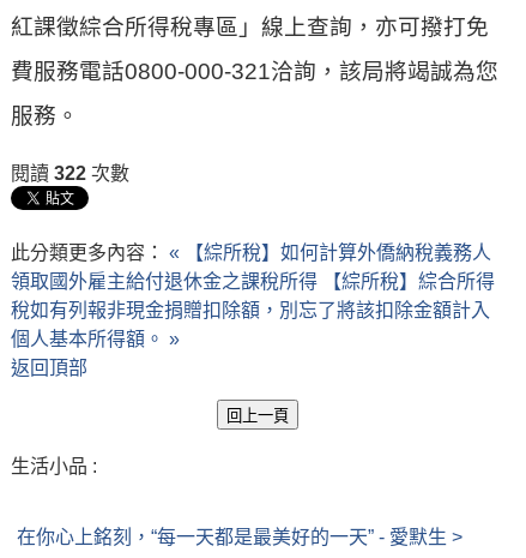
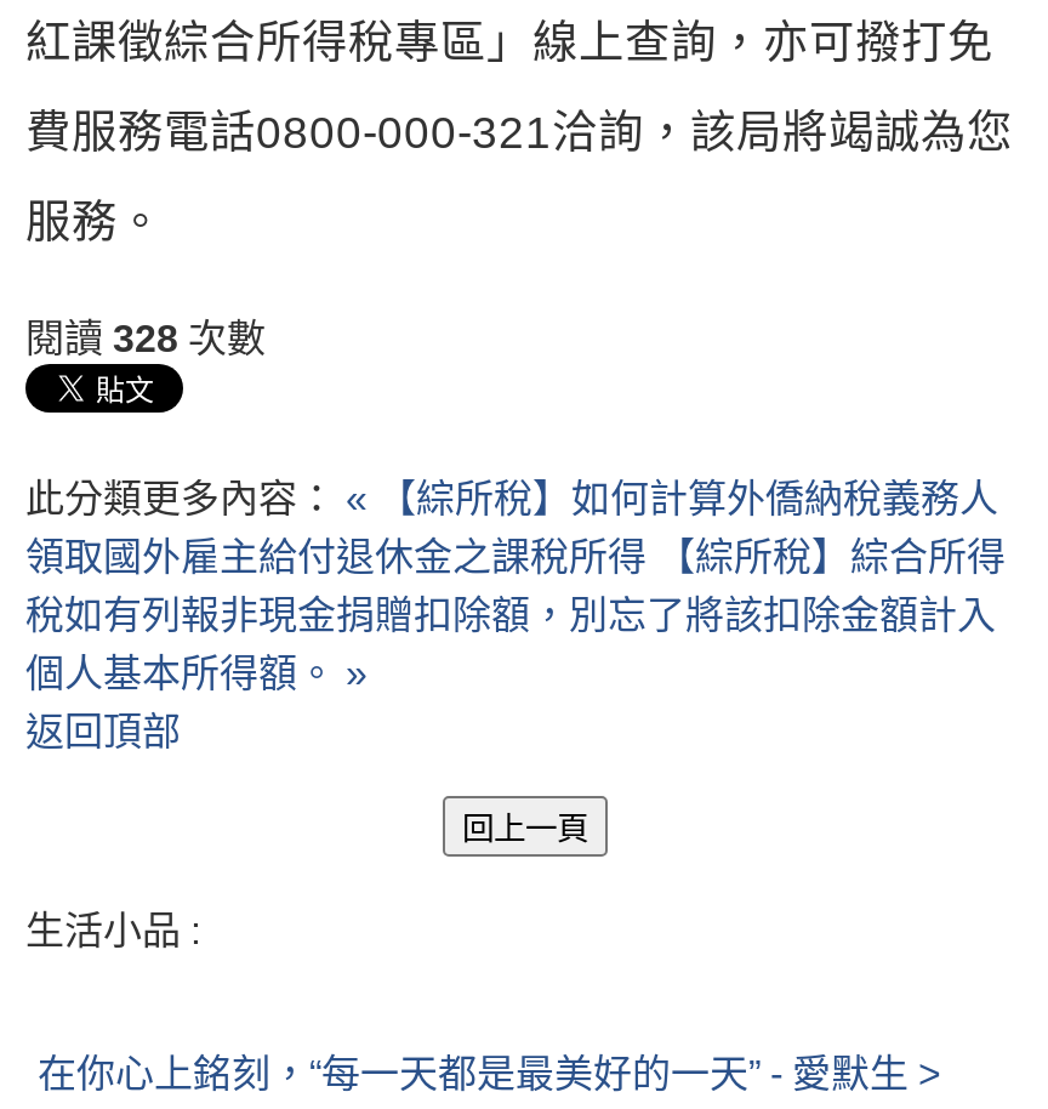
[11,163,129,184] 閱讀322次數 -> [25,318,266,359] 閱讀328次數

